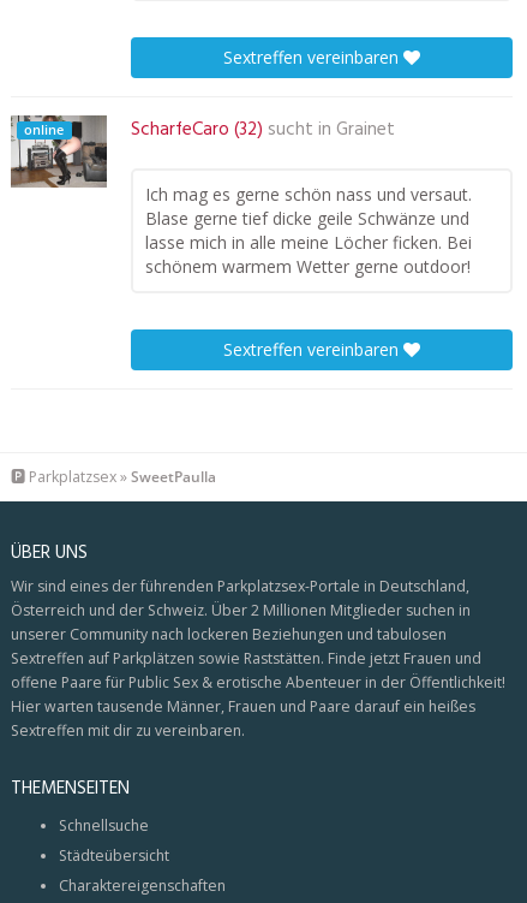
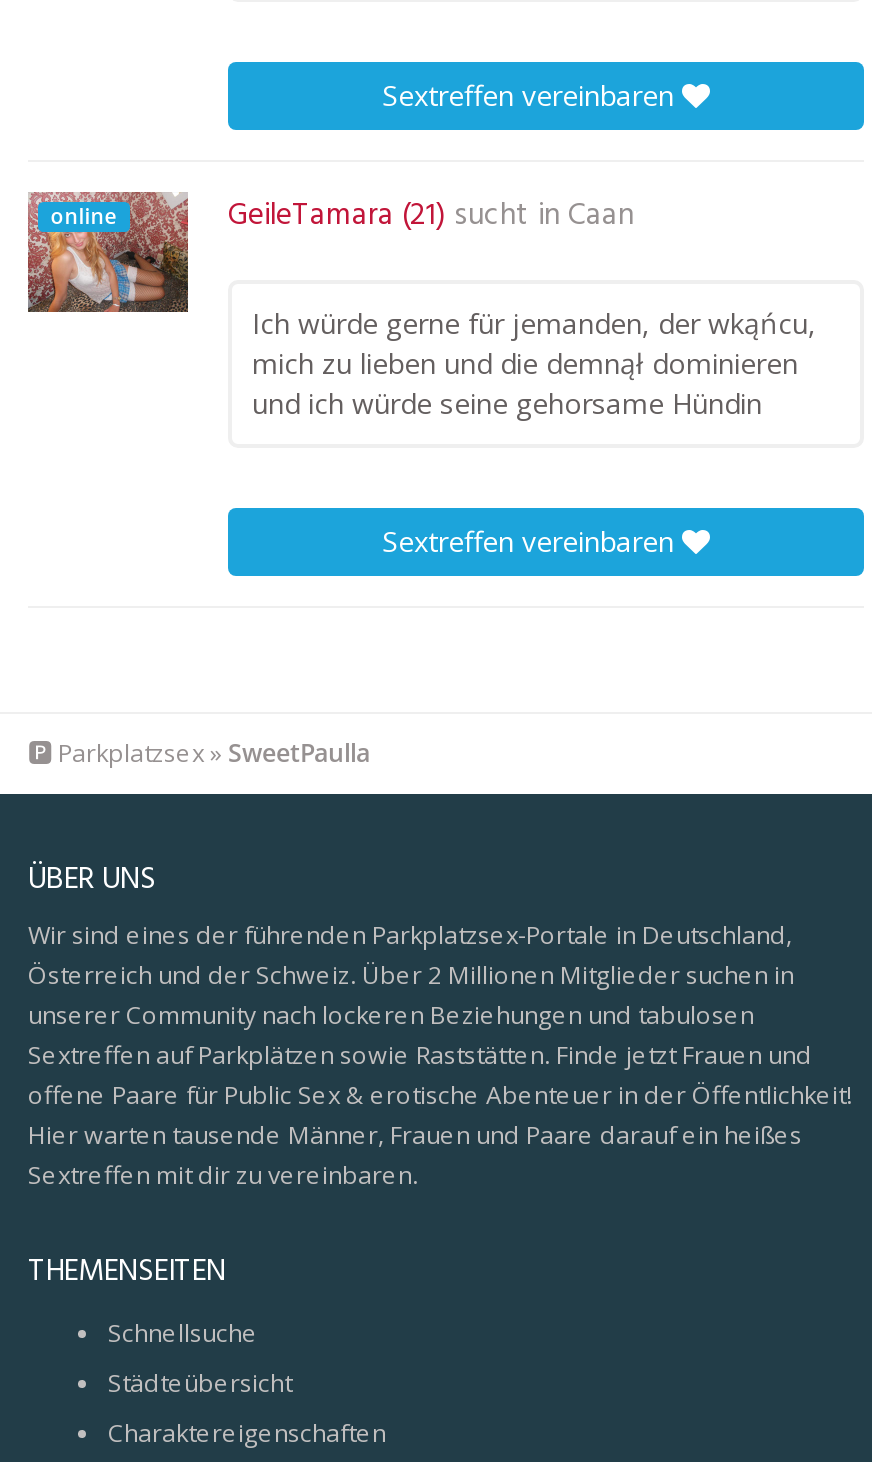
[11,115,395,188] [image] | ScharfeCaro (32) sucht in Grainet -> [28,192,634,314] [image] | GeileTamara (21) sucht in Caan
[145,183,472,278] Ich mag es gerne schön nass und versaut. | Blase gerne tief dicke geile Schwänze und | lasse mich in alle meine Löcher ficken. Bei | schönem warmem Wetter gerne outdoor! -> [252,304,816,422] Ich würde gerne für jemanden, der wkąńcu, | mich zu lieben und die demnął dominieren | und ich würde seine gehorsame Hündin

